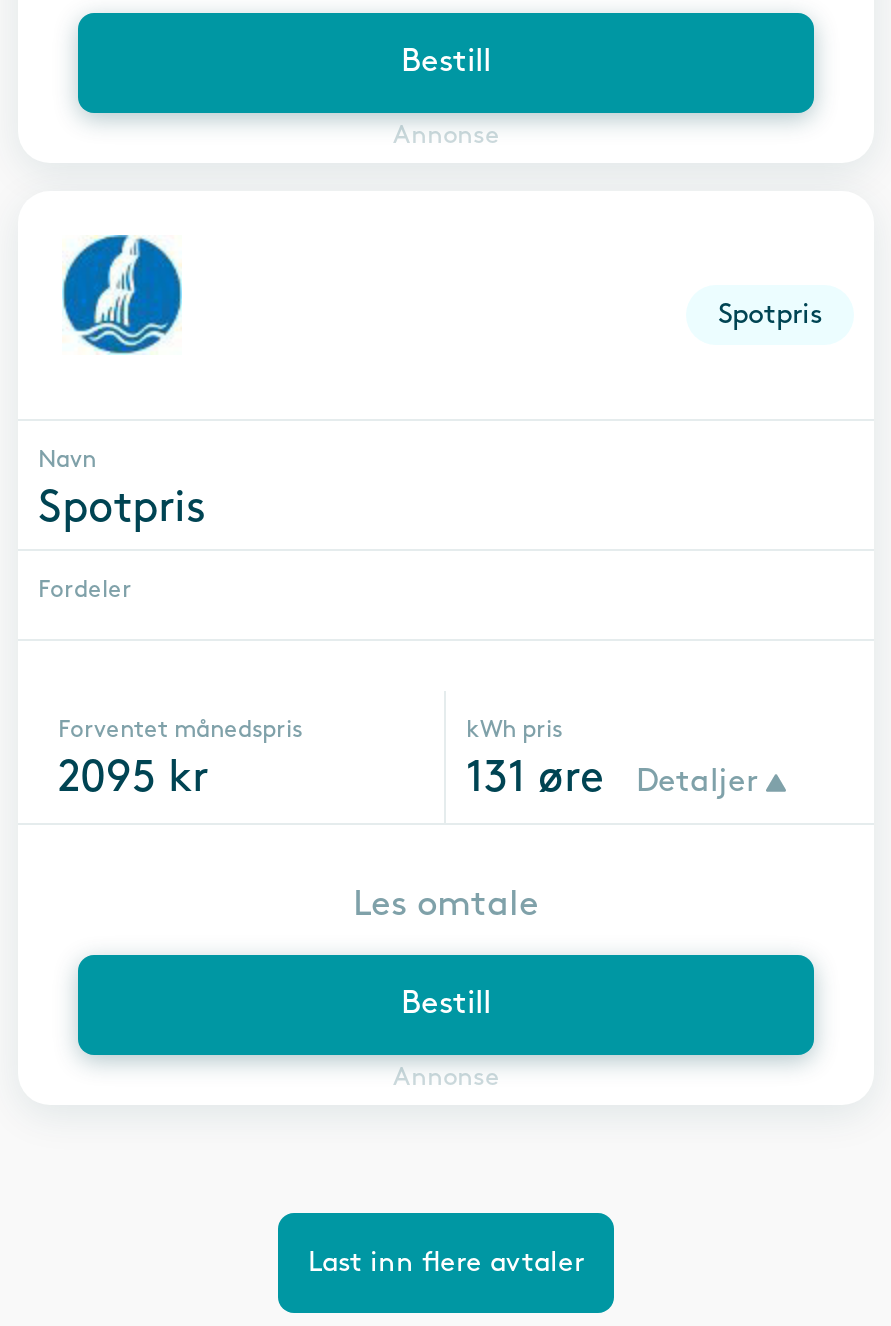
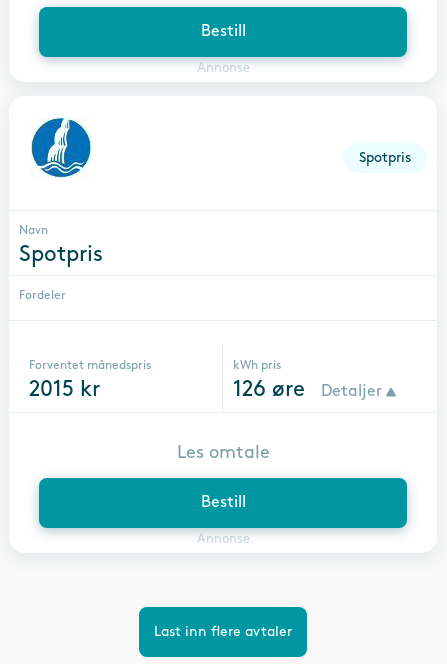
[58,757,208,799] 2095 kr -> [29,379,100,400] 2015 kr
[466,757,766,799] 131 øre Detaljer -> [233,379,386,400] 126 øre Detaljer

